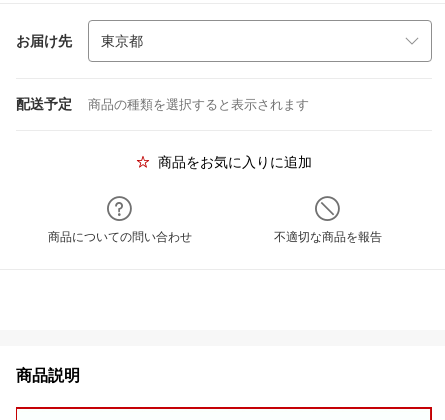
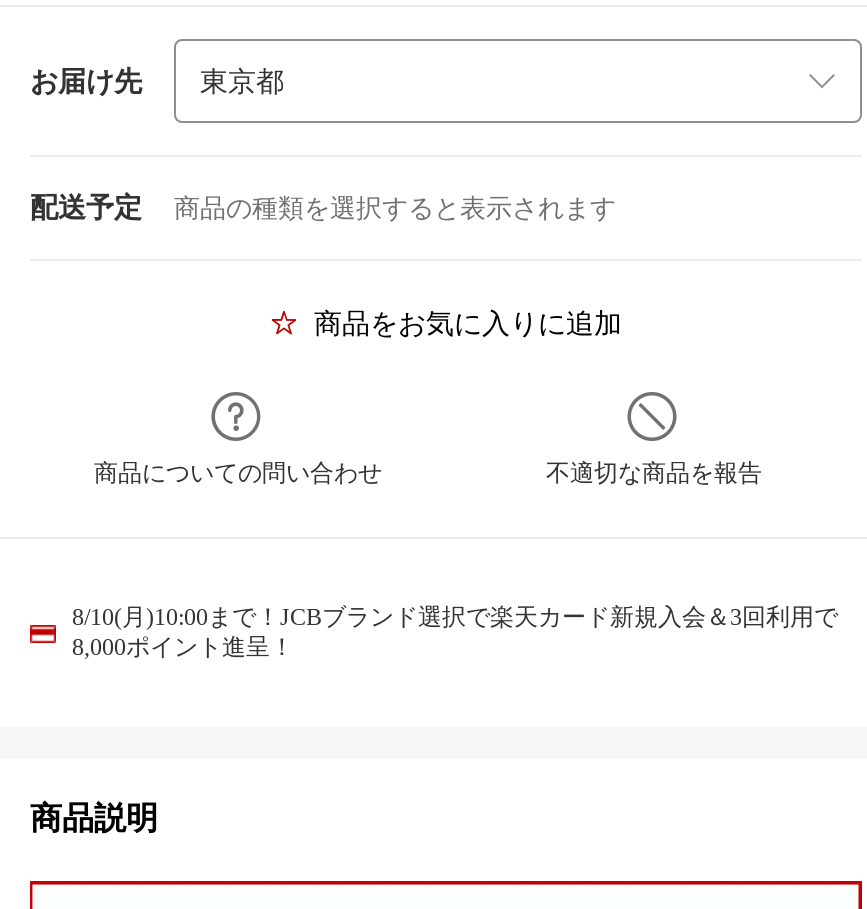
none -> [72,603,838,661] 8/10(月)10:00まで！JCBブランド選択で楽天カード新規入会＆3回利用で | 8,000ポイント進呈！

